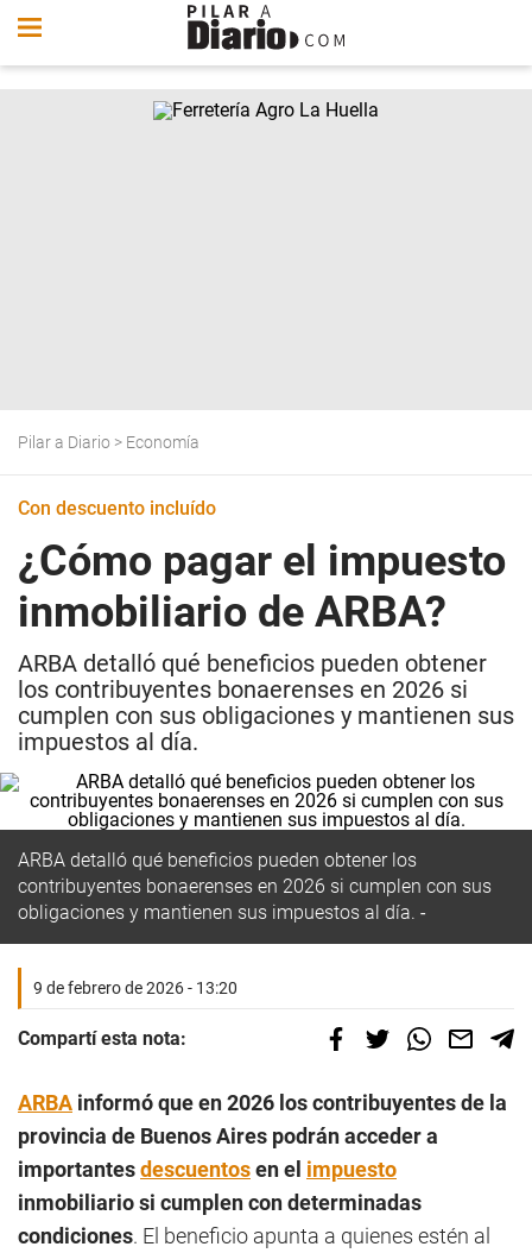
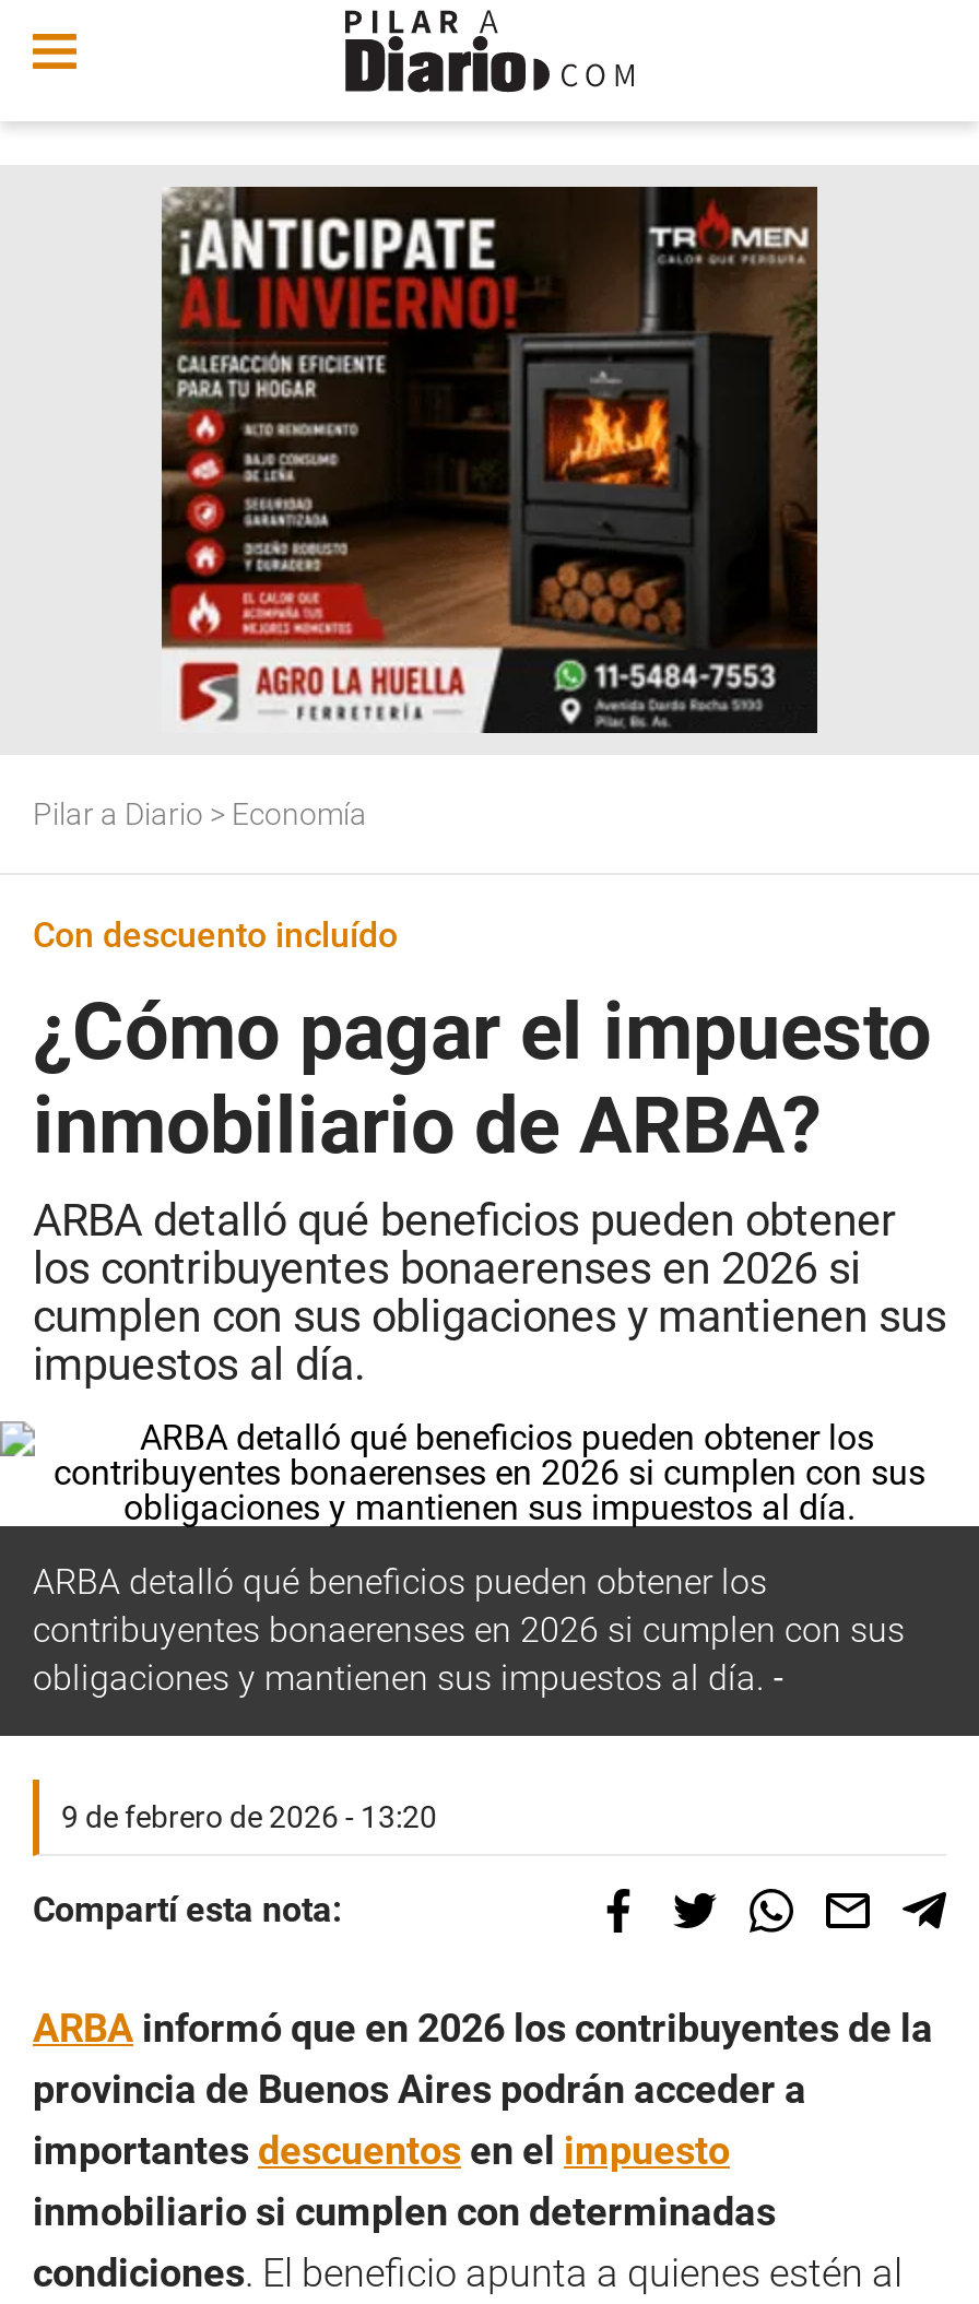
none -> [160,185,819,735] [image]

